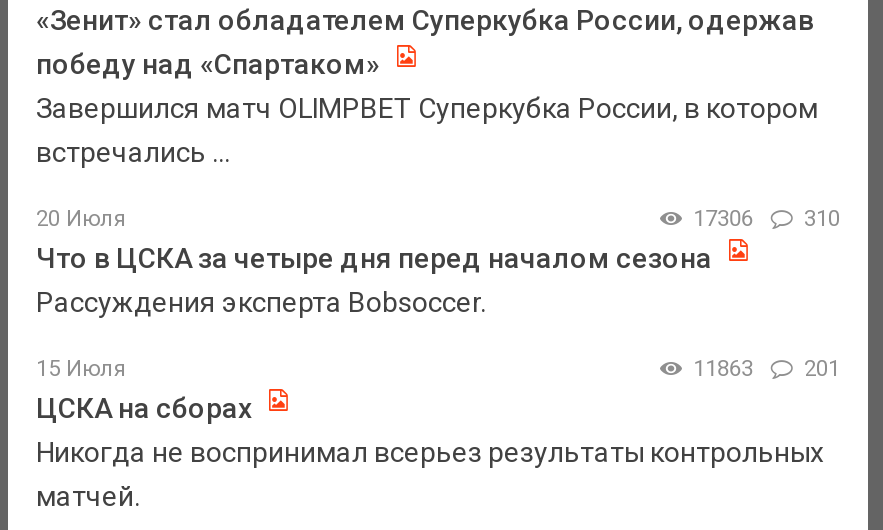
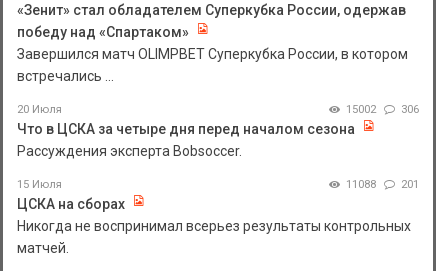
[693,207,759,233] 17306 -> [346,103,379,116] 15002
[804,207,840,233] 310 -> [401,103,419,116] 306
[693,357,840,383] 11863 201 -> [346,178,419,191] 11088 201

